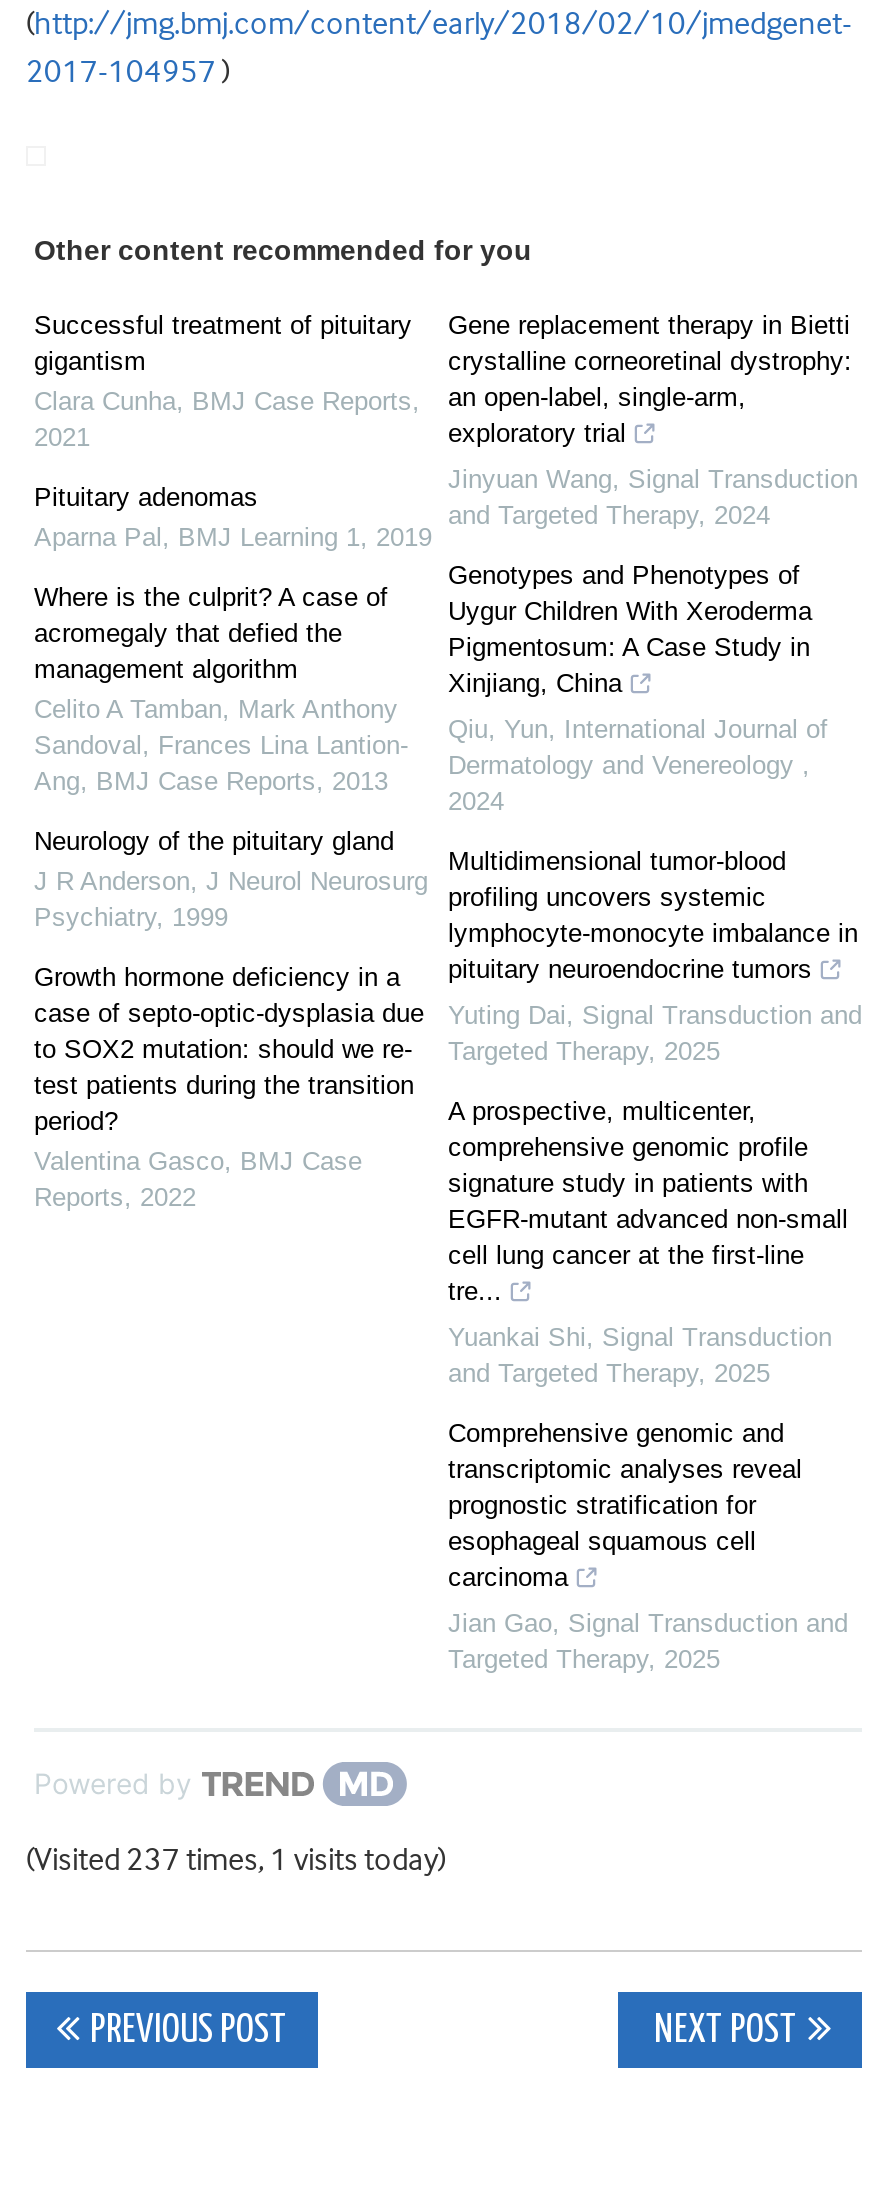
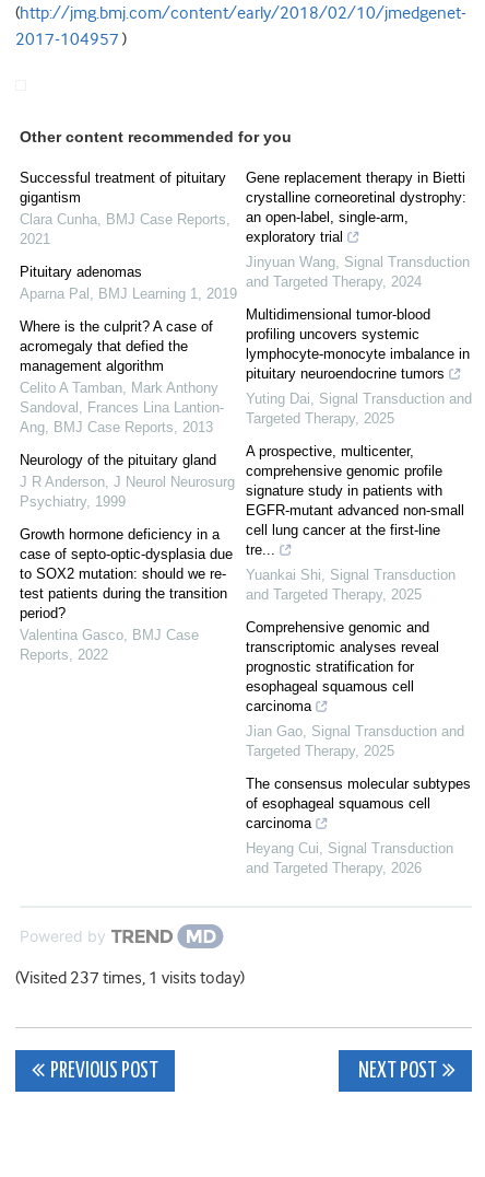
[448,561,828,817] Genotypes and Phenotypes of | Uygur Children With Xeroderma | Pigmentosum: A Case Study in | Xinjiang, China | Qiu, Yun, International Journal of | Dermatology and Venereology, | 2024 -> none
moved [448,847,862,1675] -> [246,307,472,760]: Multidimensional tumor-blood | profiling uncovers systemic | lymphocyte-monocyte imbalance in | ... | Jian Gao, Signal Transduction and | Targeted Therapy, 2025
none -> [246,776,471,877] The consensus molecular subtypes | of esophageal squamous cell | carcinoma | Heyang Cui, Signal Transduction | and Targeted Therapy, 2026

